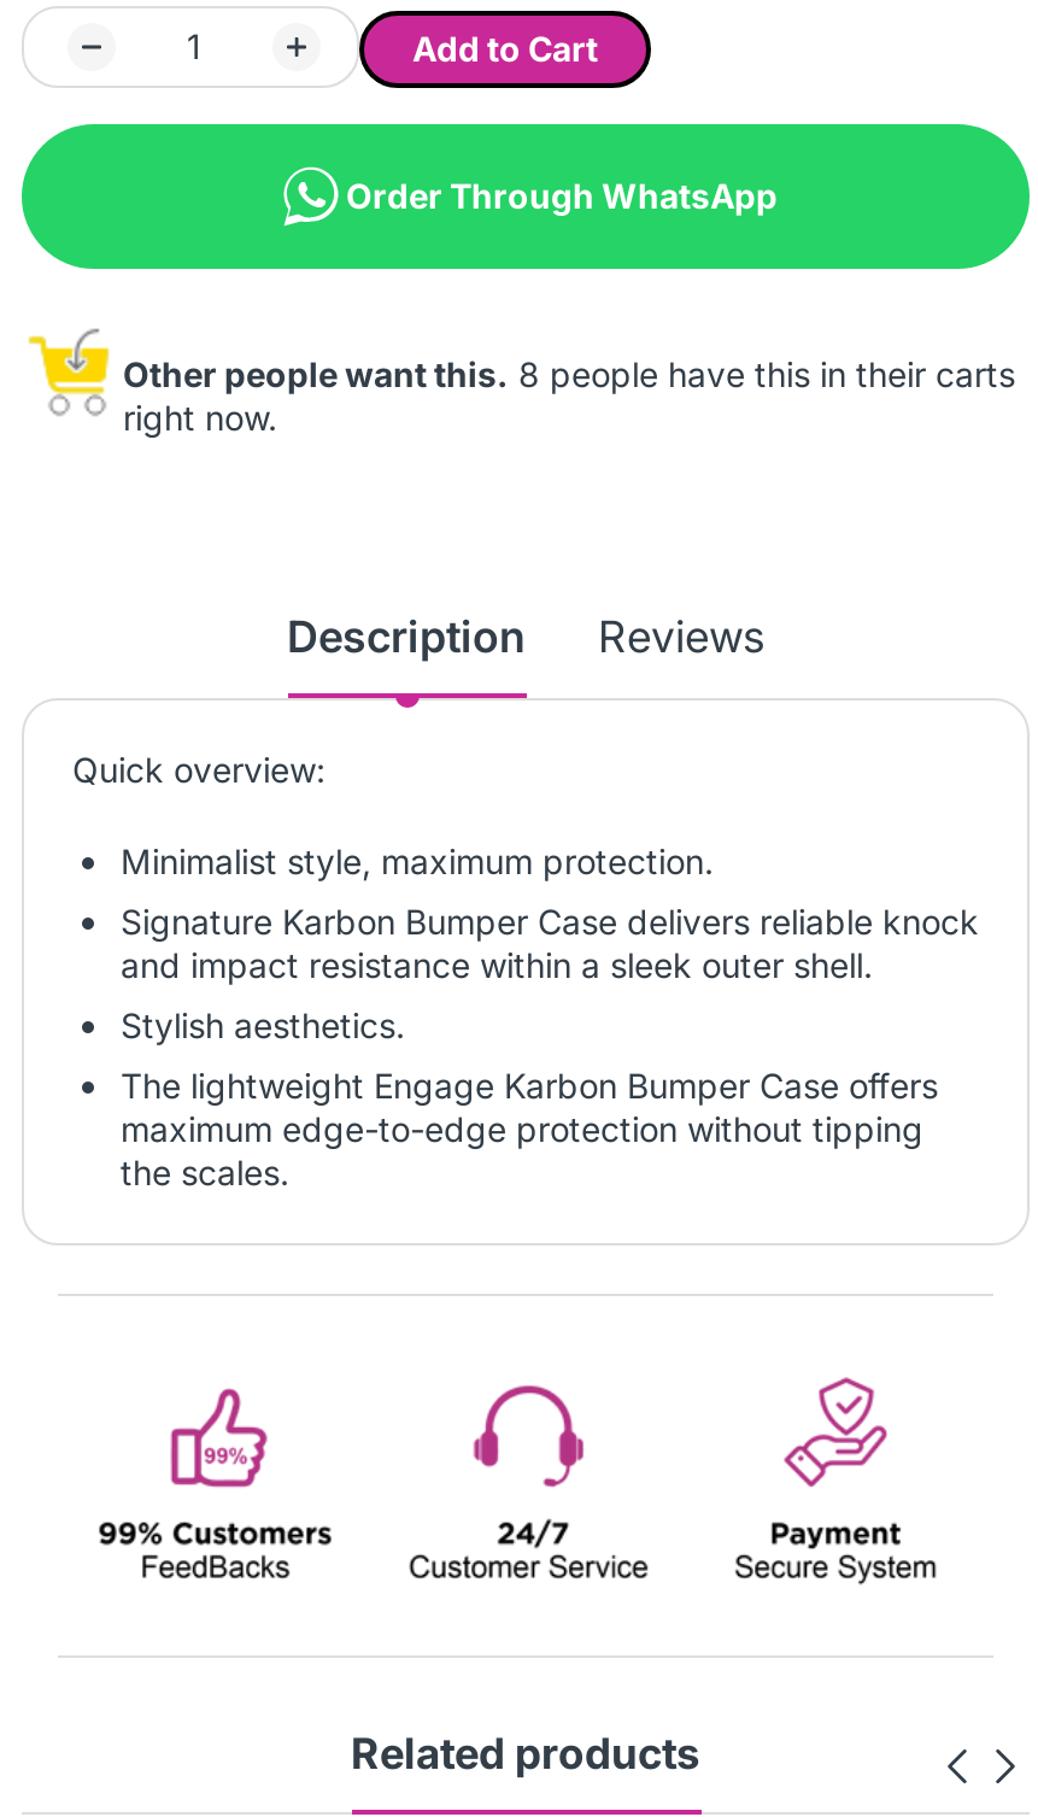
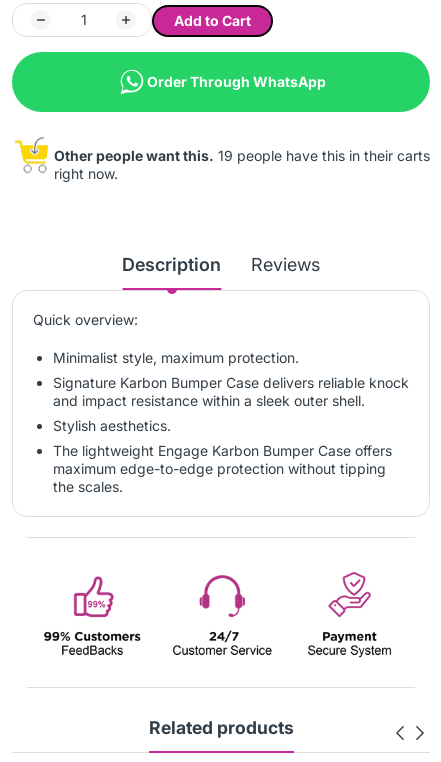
[123,352,1015,393] Other people want this. 8 people have this in their carts -> [54,146,430,163] Other people want this. 19 people have this in their carts

